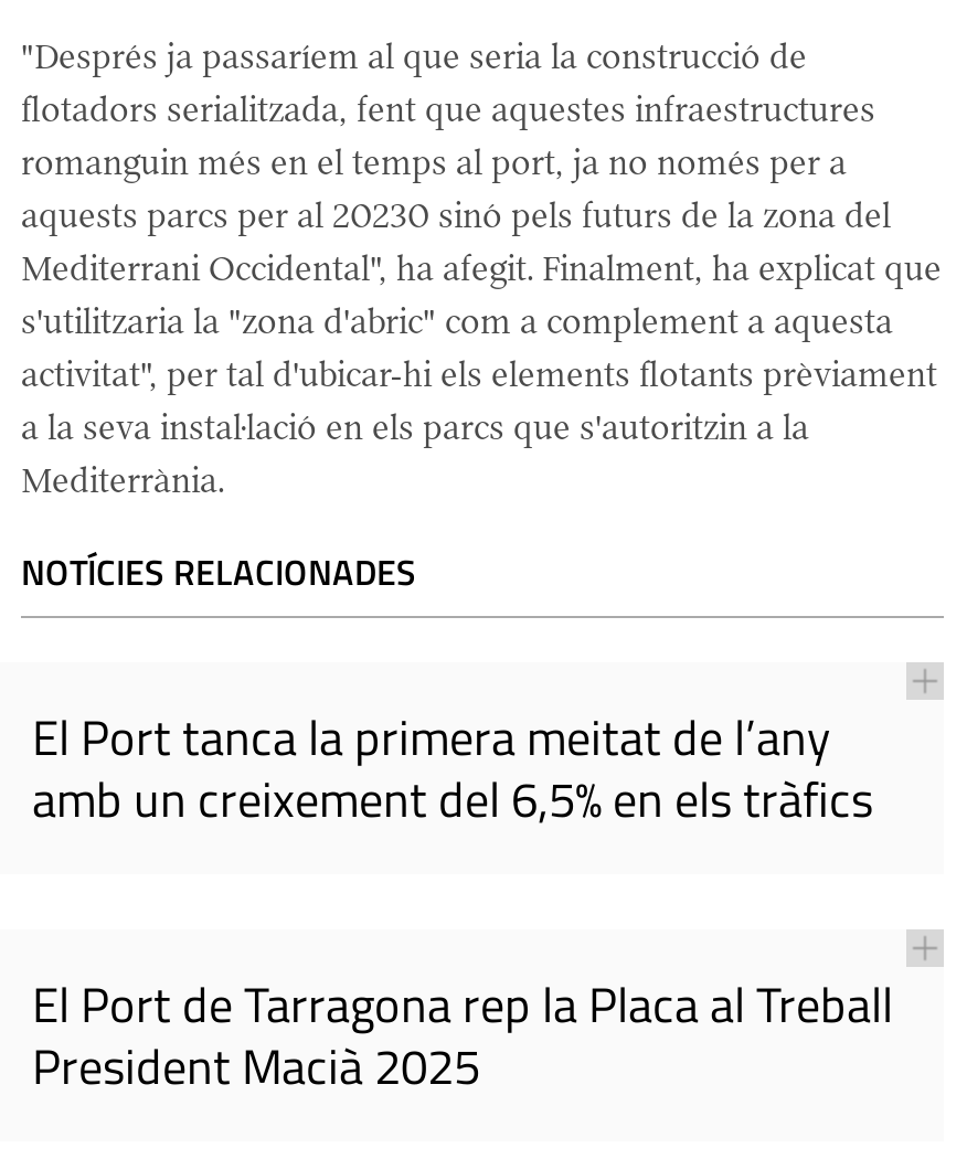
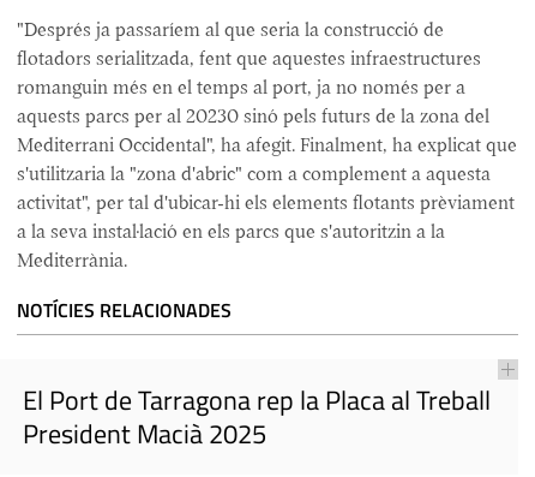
[32,700,873,837] El Port tanca la primera meitat de l’any | amb un creixement del 6,5% en els tràfics -> none

